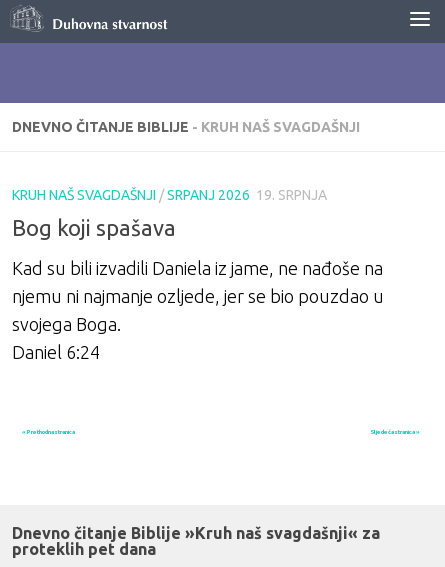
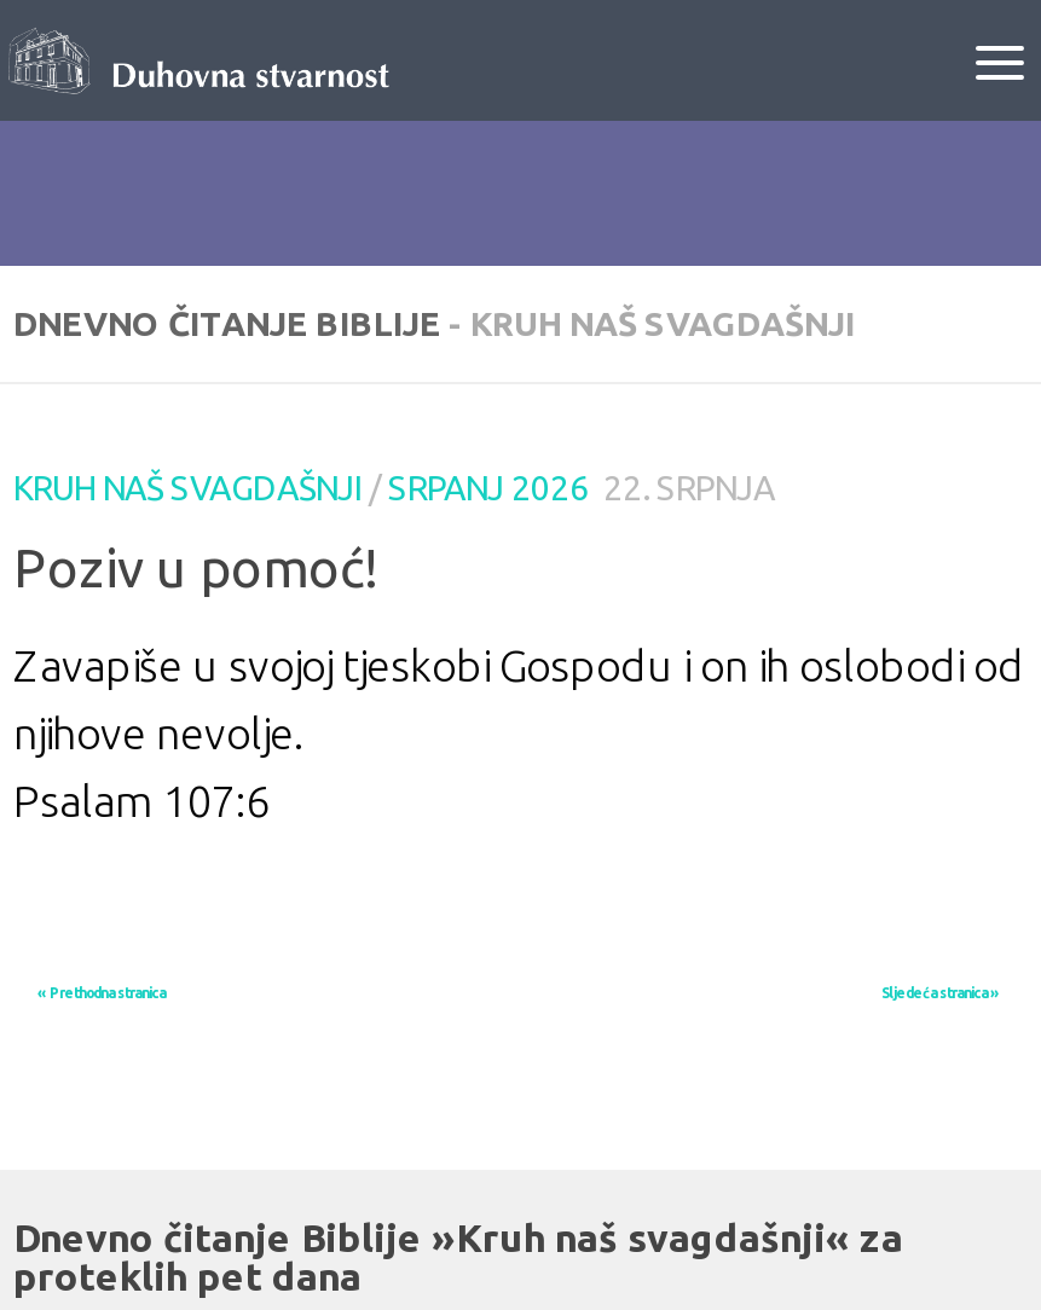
[12,187,327,203] KRUH NAŠ SVAGDAŠNJI / SRPANJ 2026 19. SRPNJA -> [13,469,775,508] KRUH NAŠ SVAGDAŠNJI / SRPANJ 2026 22. SRPNJA
[12,215,176,240] Bog koji spašava -> [13,537,381,597] Poziv u pomoć!
[12,258,384,362] Kad su bili izvadili Daniela iz jame, ne nađoše na | njemu ni najmanje ozljede, jer se bio pouzdao u | svojega Boga. | Daniel 6:24 -> [13,641,1024,825] Zavapiše u svojoj tjeskobi Gospodu i on ih oslobodi od | njihove nevolje. | Psalam 107:6

